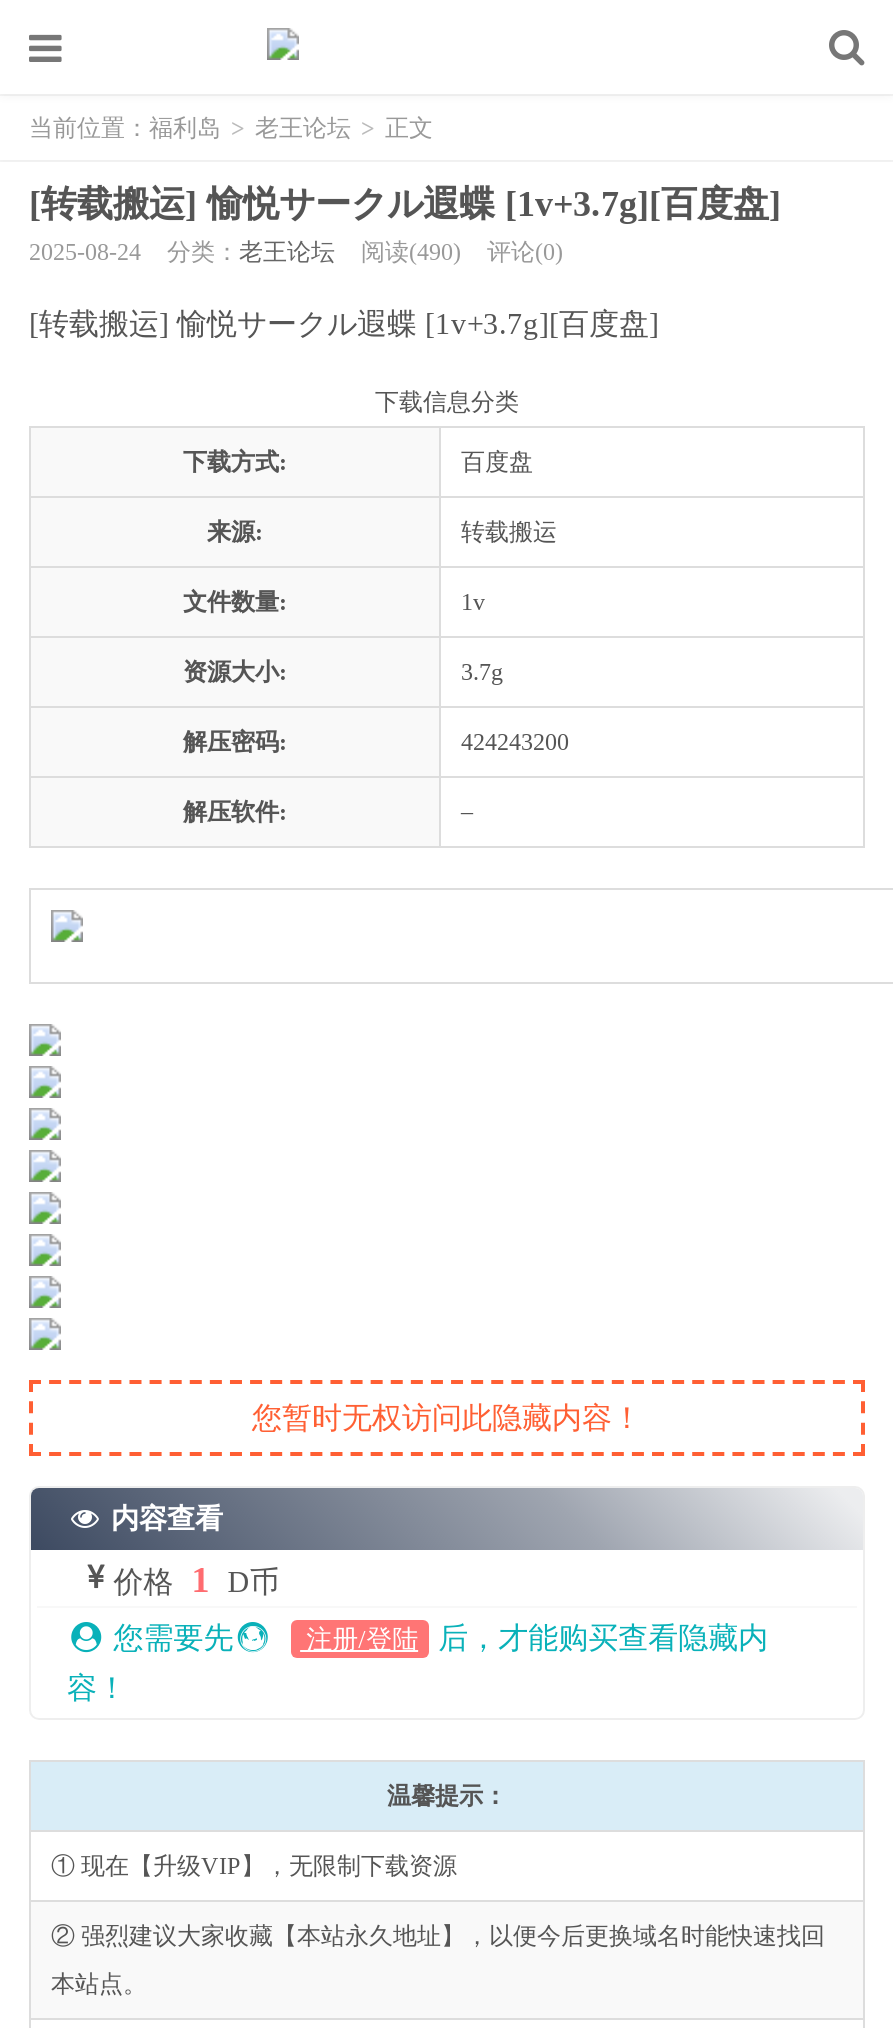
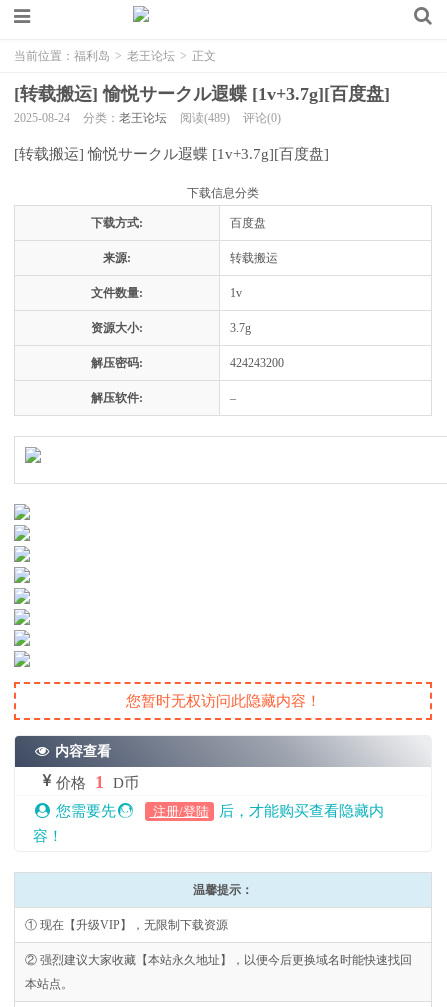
[29,238,563,266] 2025-08-24 分类：老王论坛 阅读(490) 评论(0) -> [14,111,281,125] 2025-08-24 分类：老王论坛 阅读(489) 评论(0)

